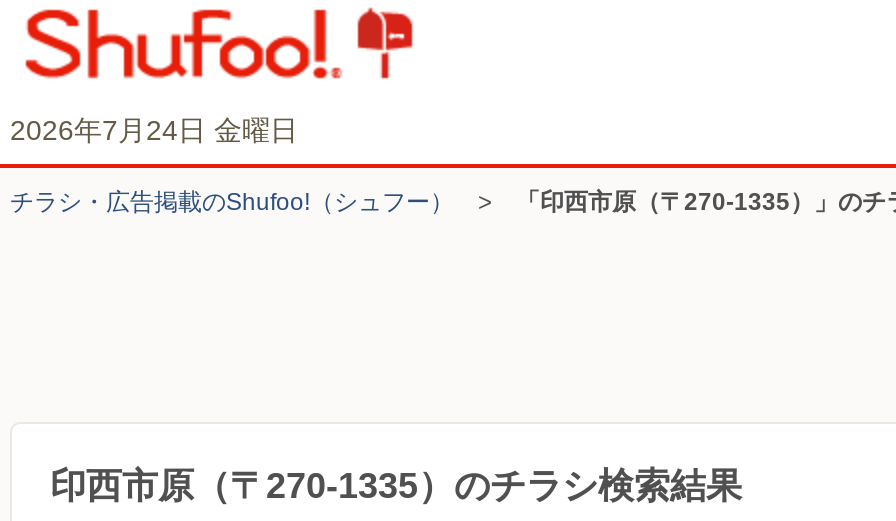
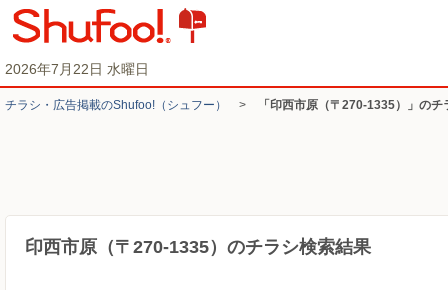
[10,114,298,146] 2026年7月24日 金曜日 -> [5,61,149,77] 2026年7月22日 水曜日

